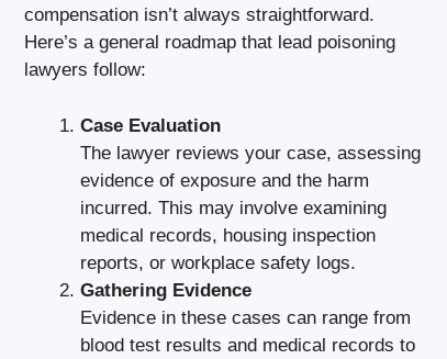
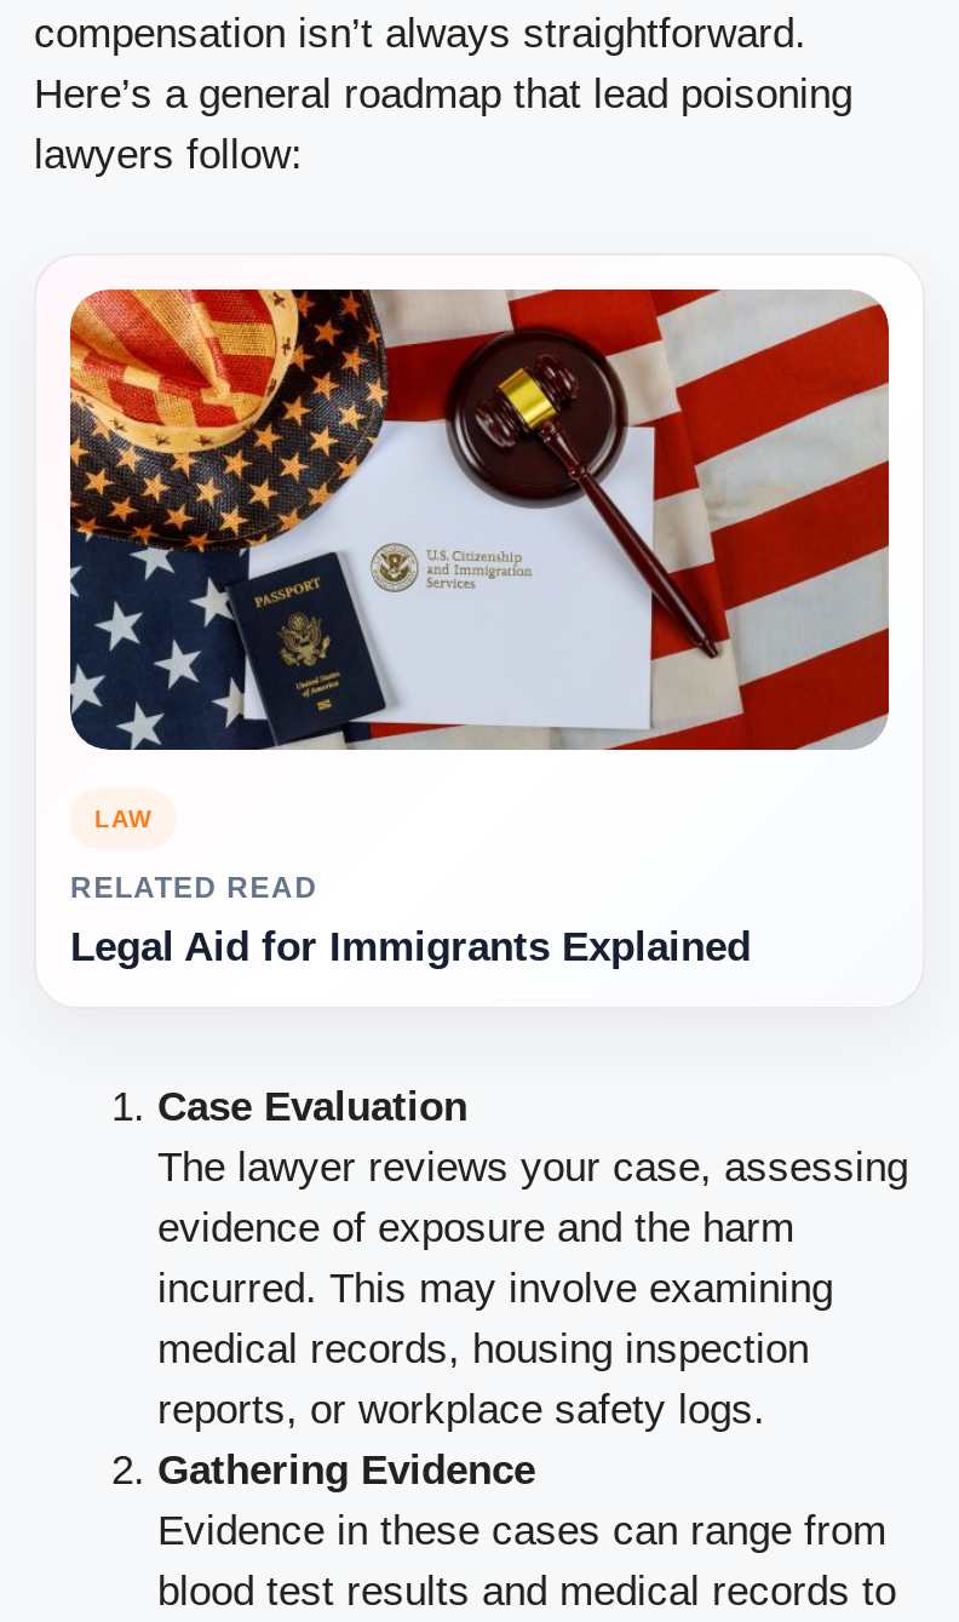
none -> [68,286,891,969] [image] | LAW | RELATED READ | Legal Aid for Immigrants Explained

